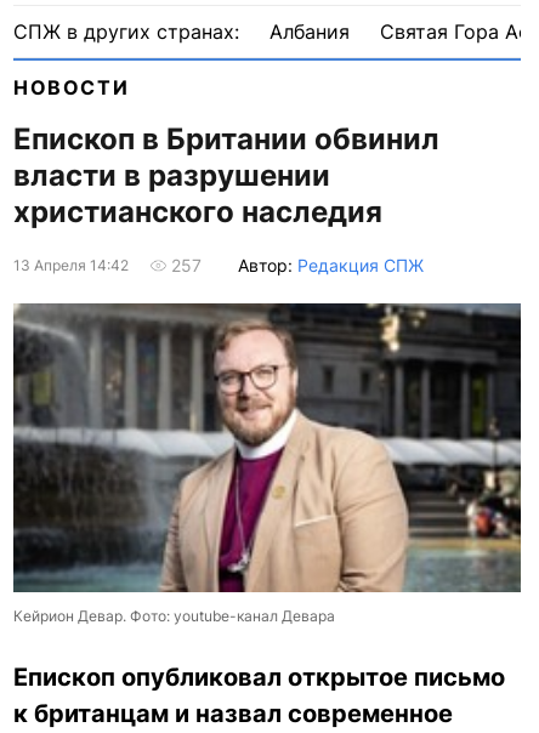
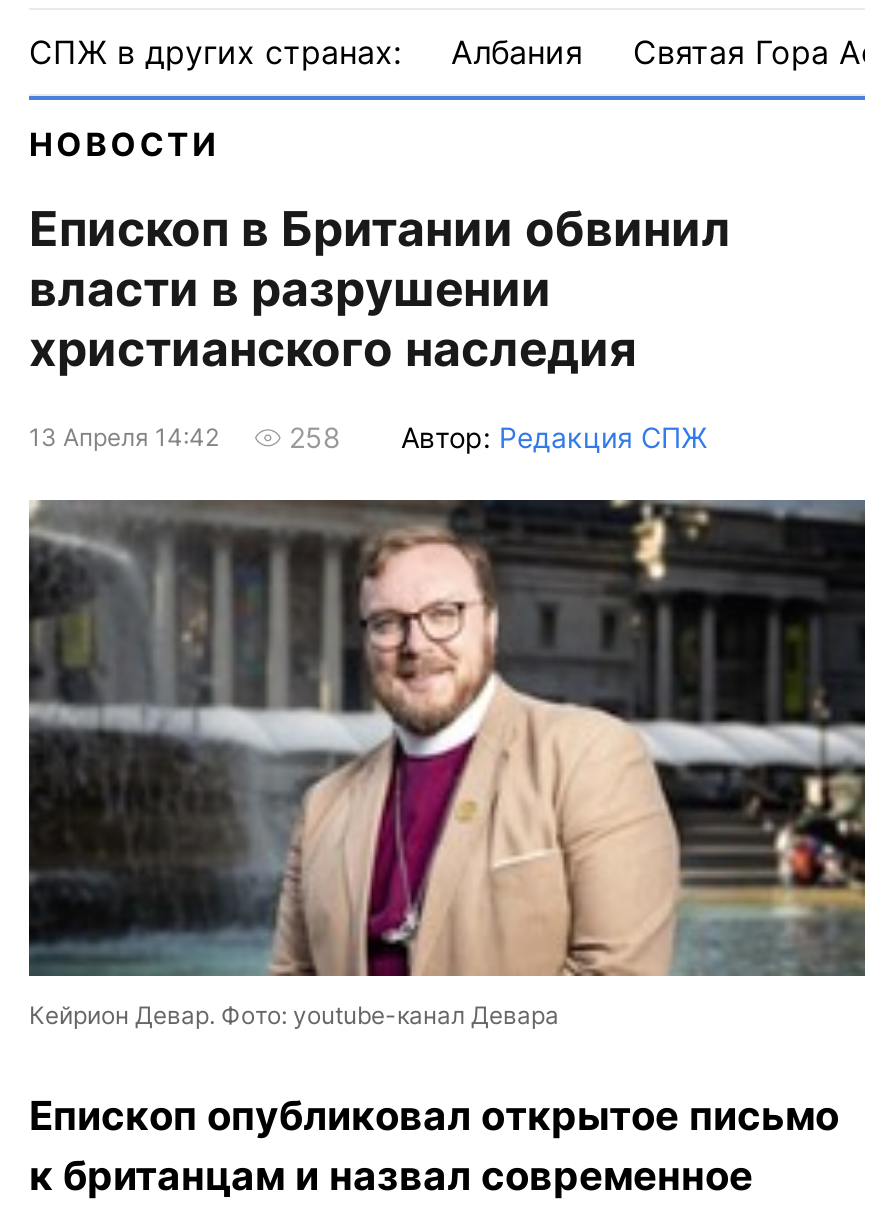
[171,254,424,276] 257 Автор: Редакция СПЖ -> [289,419,707,454] 258 Автор: Редакция СПЖ

